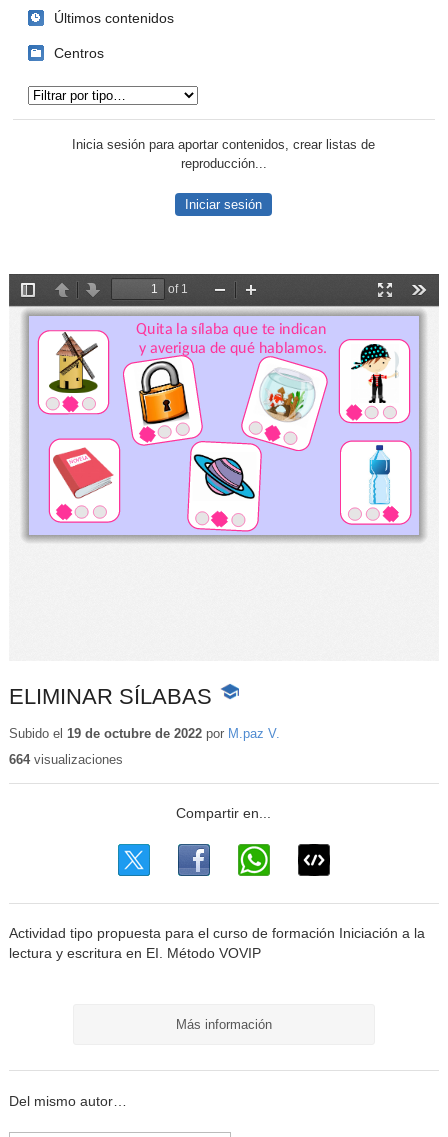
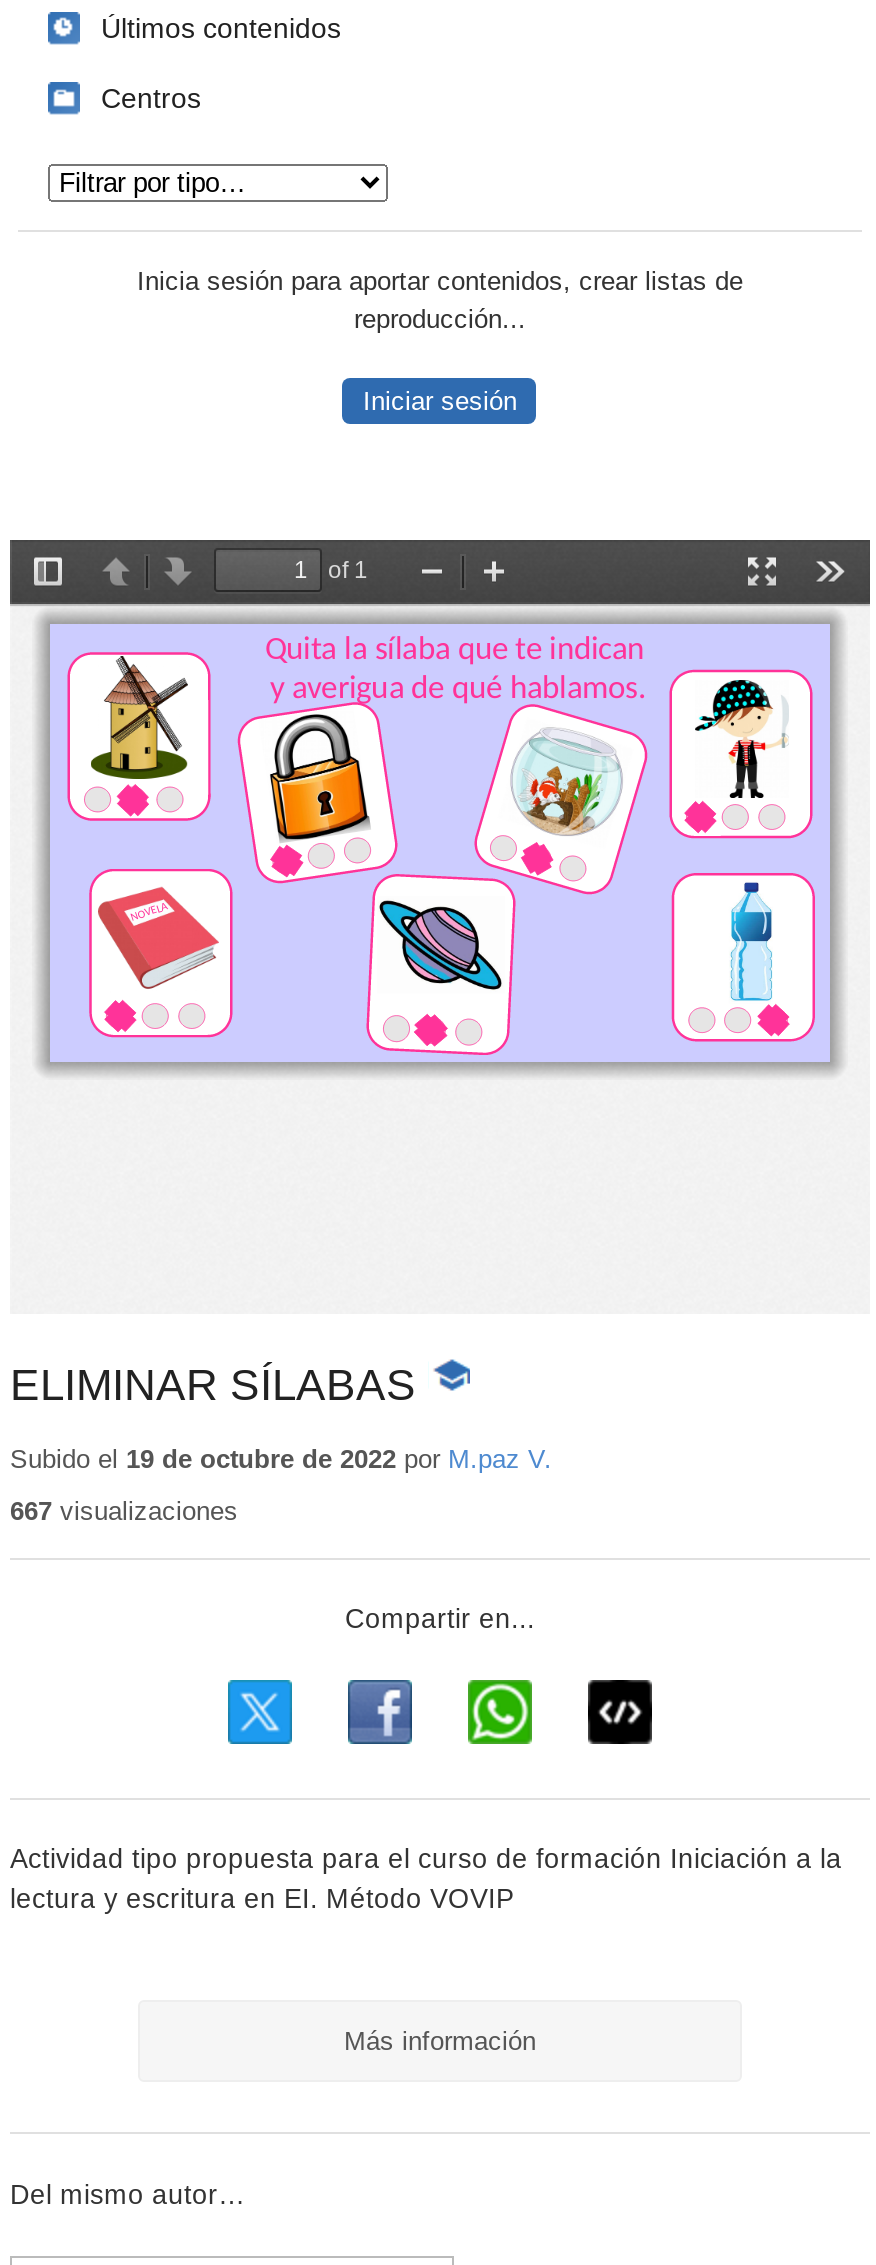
[9,752,123,767] 664 visualizaciones -> [10,1496,238,1526] 667 visualizaciones

